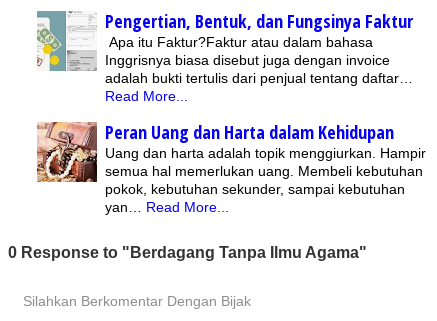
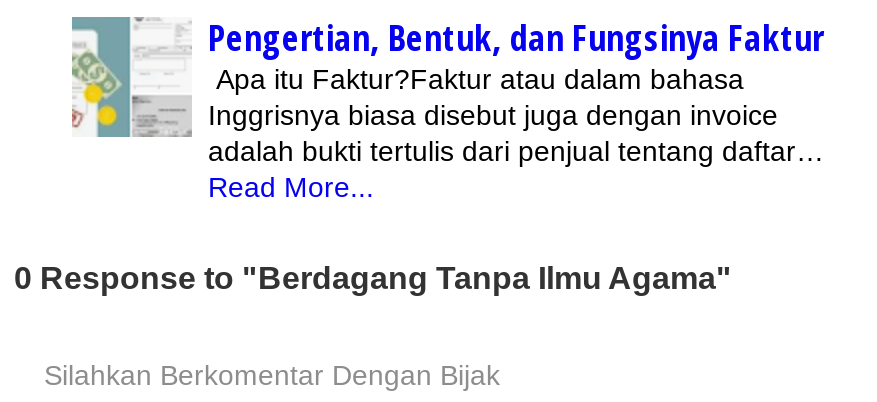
[36,120,426,215] [image] | Peran Uang dan Harta dalam Kehidupan | Uang dan harta adalah topik menggiurkan. Hampir | semua hal memerlukan uang. Membeli kebutuhan | pokok, kebutuhan sekunder, sampai kebutuhan | yan… Read More... -> none

